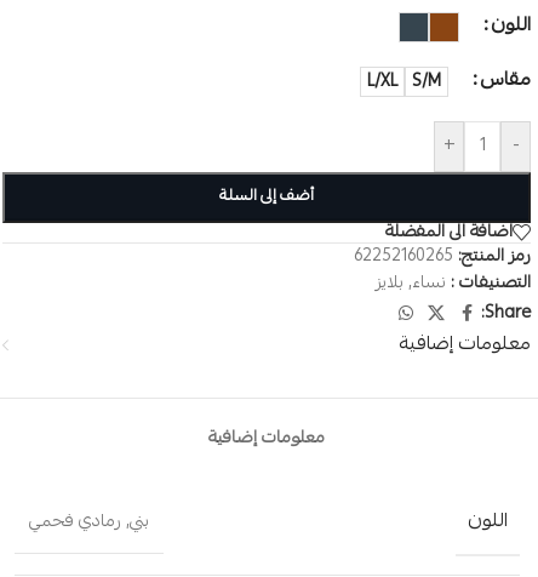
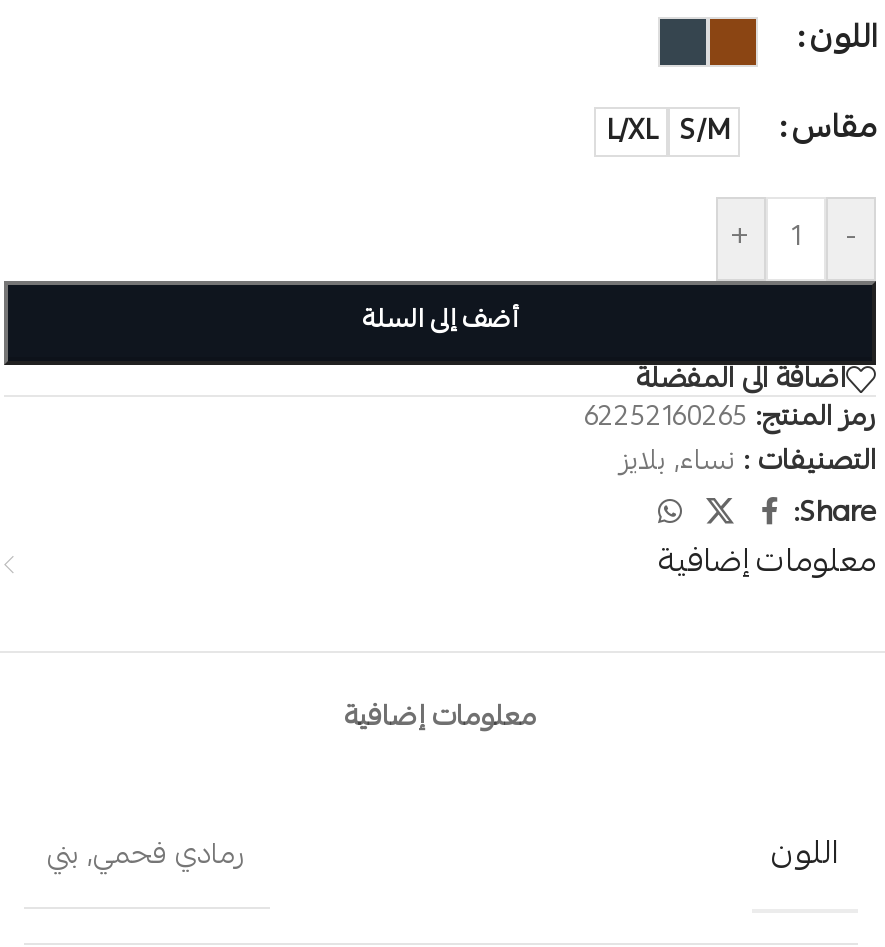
[28,509,148,535] بني, رمادي فحمي -> [47,836,245,880] رمادي فحمي, بني

